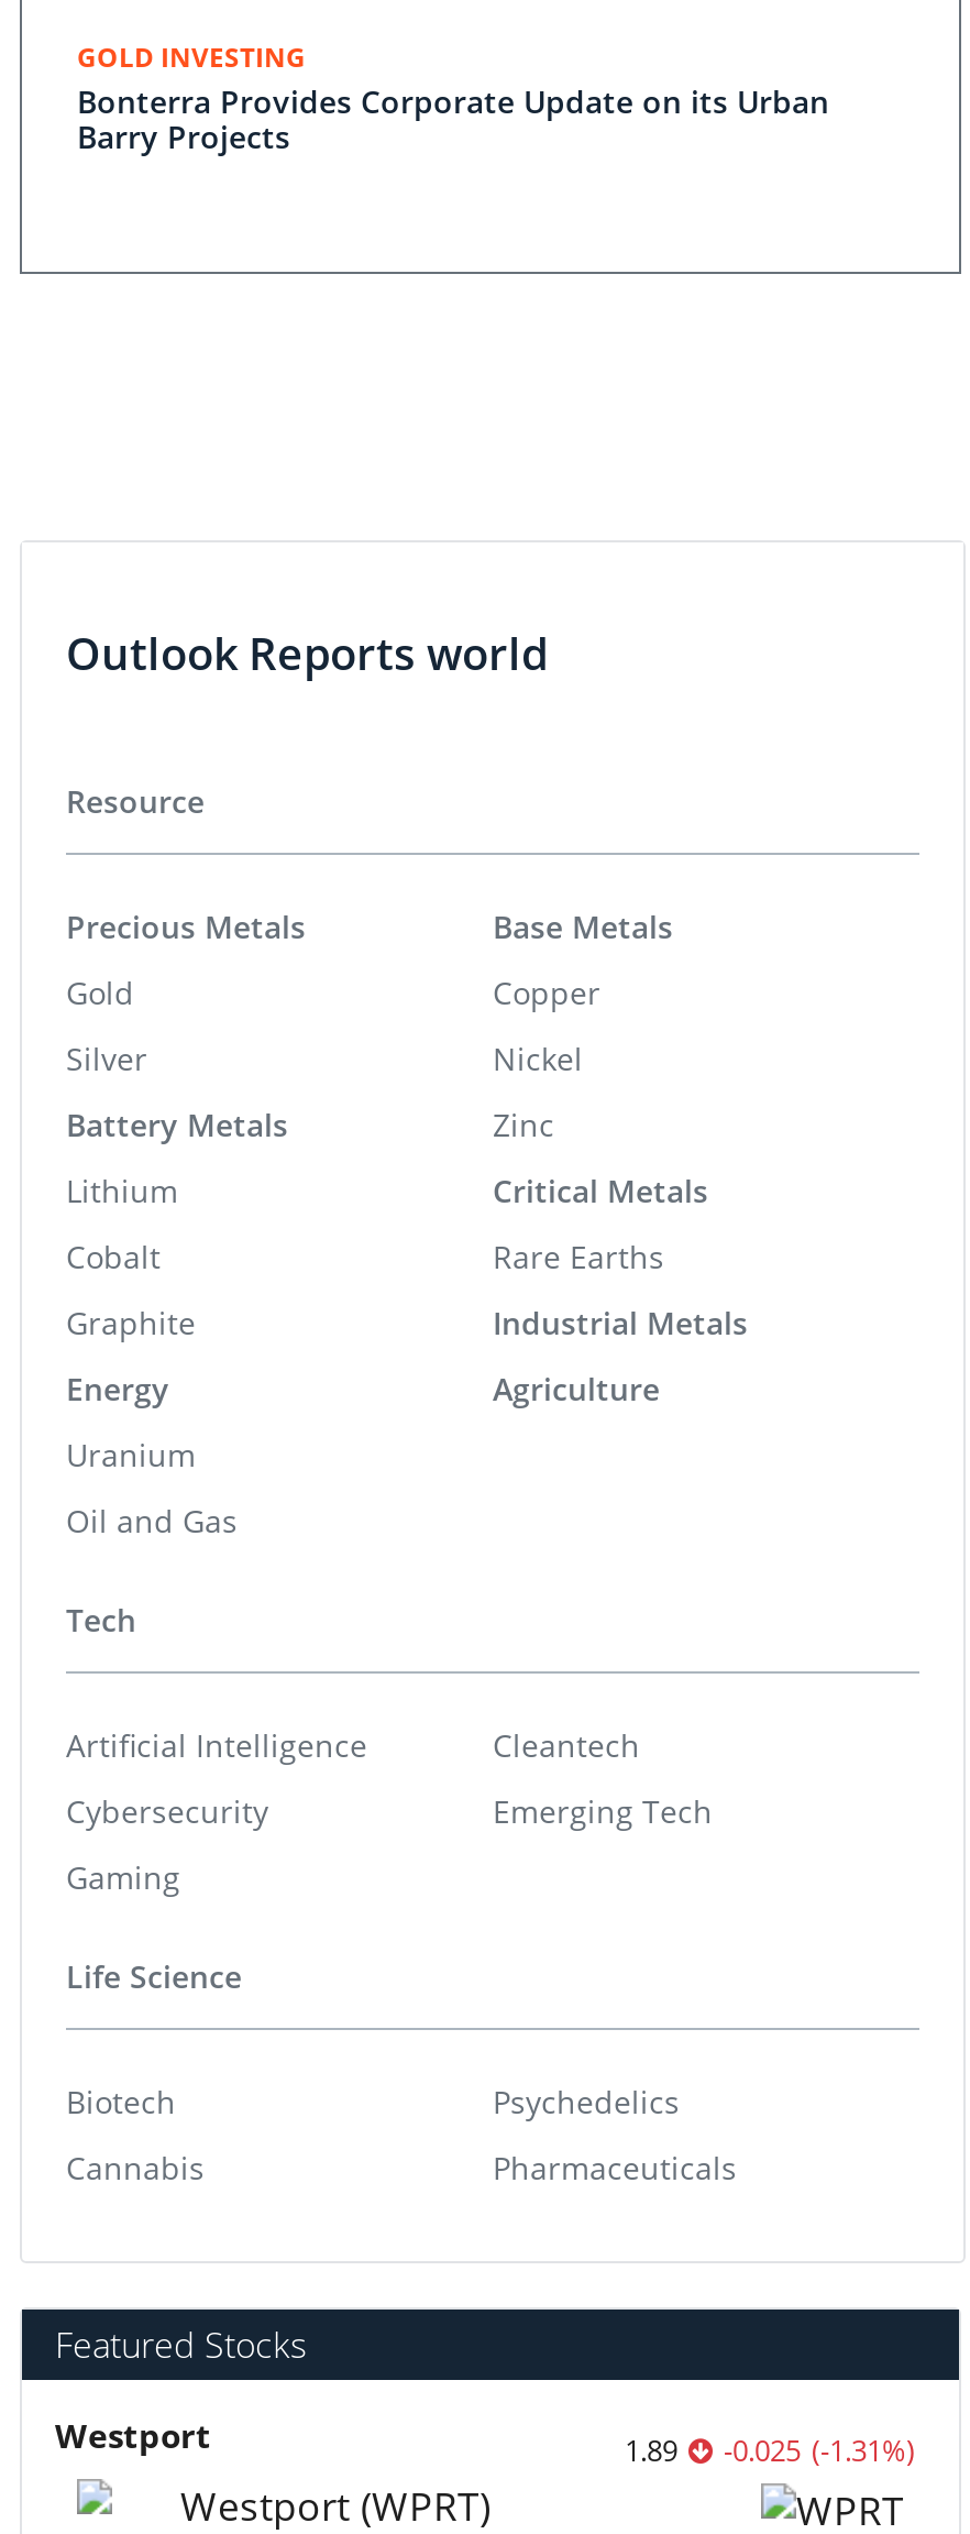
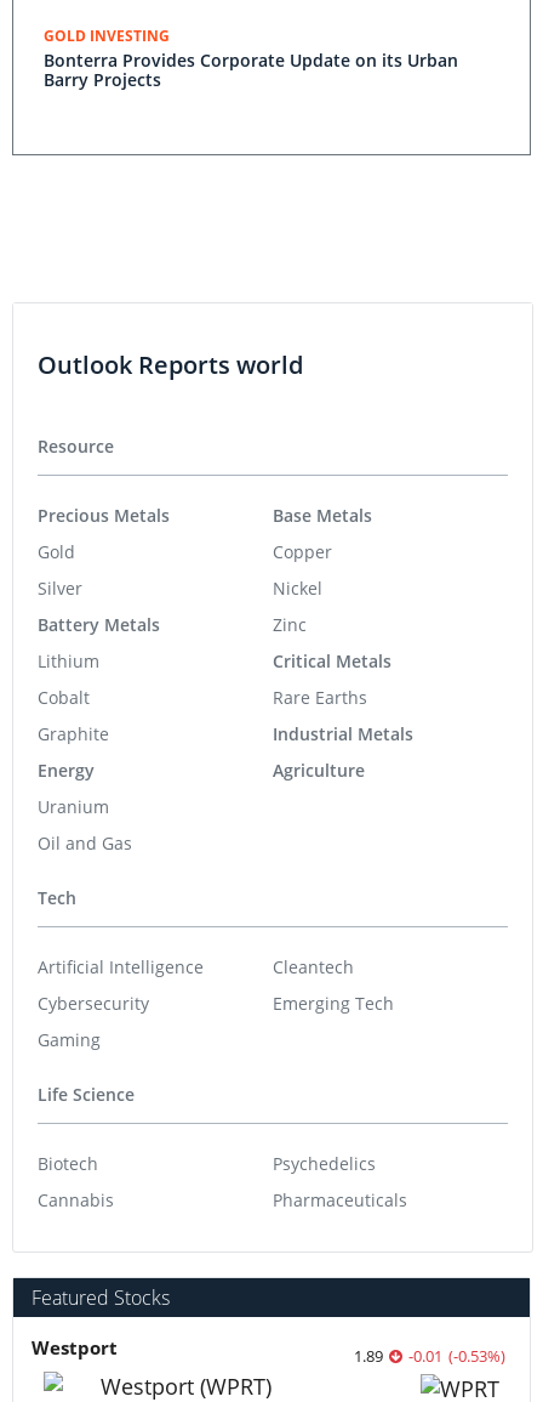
[625,2430,915,2469] 1.89 -0.025 (-1.31%) -> [354,1344,505,1366] 1.89 -0.01 (-0.53%)

